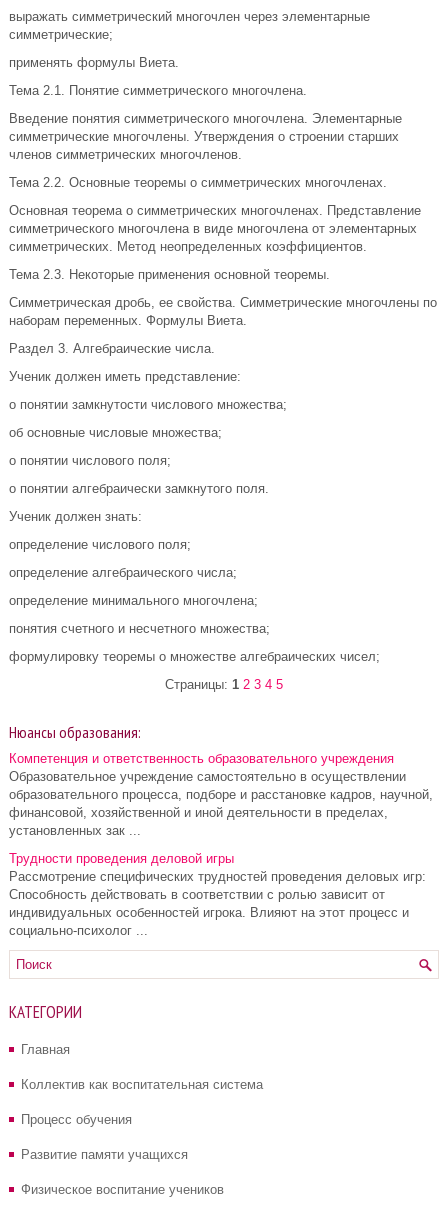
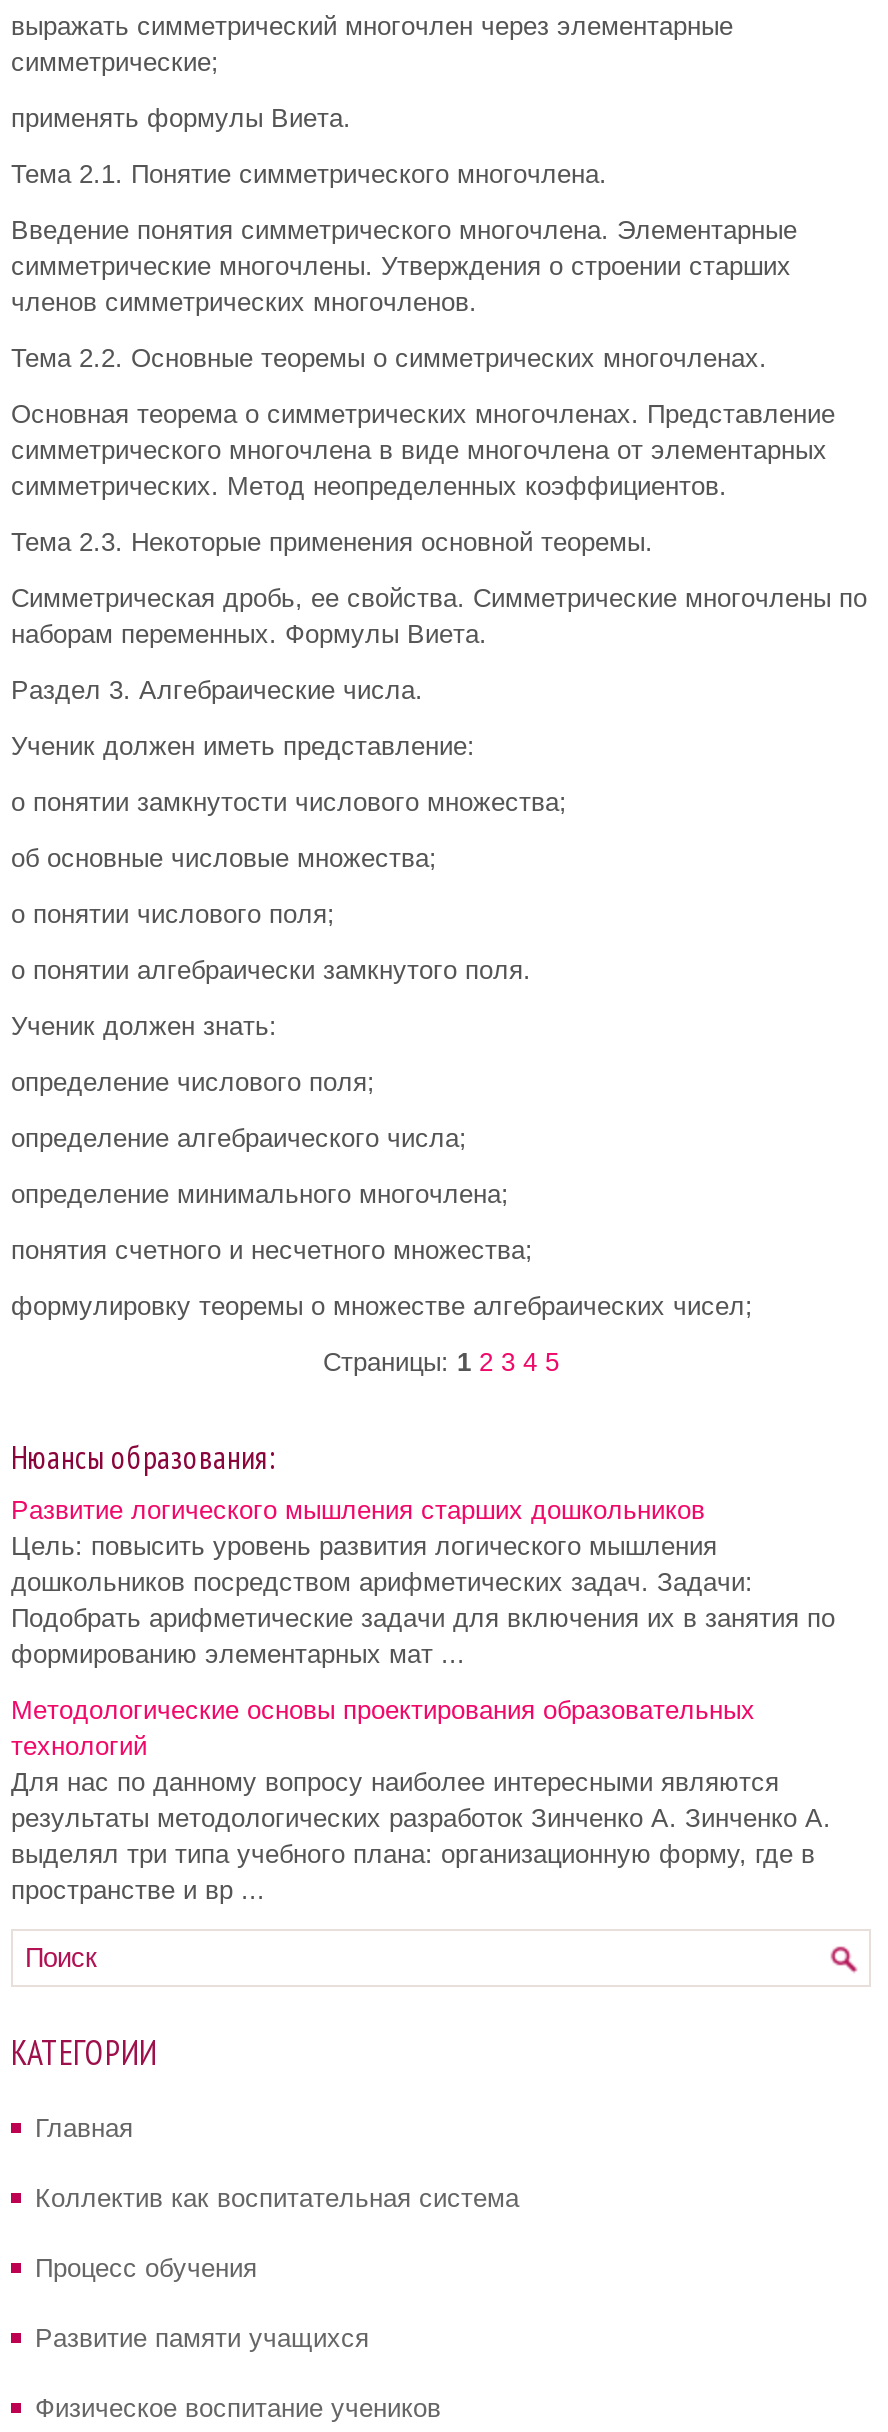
[9,751,433,838] Компетенция и ответственность образовательного учреждения | Образовательное учреждение самостоятельно в осуществлении | образовательного процесса, подборе и расстановке кадров, научной, | финансовой, хозяйственной и иной деятельности в пределах, | установленных зак ... -> [11,1495,835,1669] Развитие логического мышления старших дошкольников | Цель: повысить уровень развития логического мышления | дошкольников посредством арифметических задач. Задачи: | Подобрать арифметические задачи для включения их в занятия по | формированию элементарных мат ...
[9,851,426,938] Трудности проведения деловой игры | Рассмотрение специфических трудностей проведения деловых игр: | Способность действовать в соответствии с ролью зависит от | индивидуальных особенностей игрока. Влияют на этот процесс и | социально-психолог ... -> [11,1695,831,1905] Методологические основы проектирования образовательных | технологий | Для нас по данному вопросу наиболее интересными являются | результаты методологических разработок Зинченко А. Зинченко А. | выделял три типа учебного плана: организационную форму, где в | пространстве и вр ...

